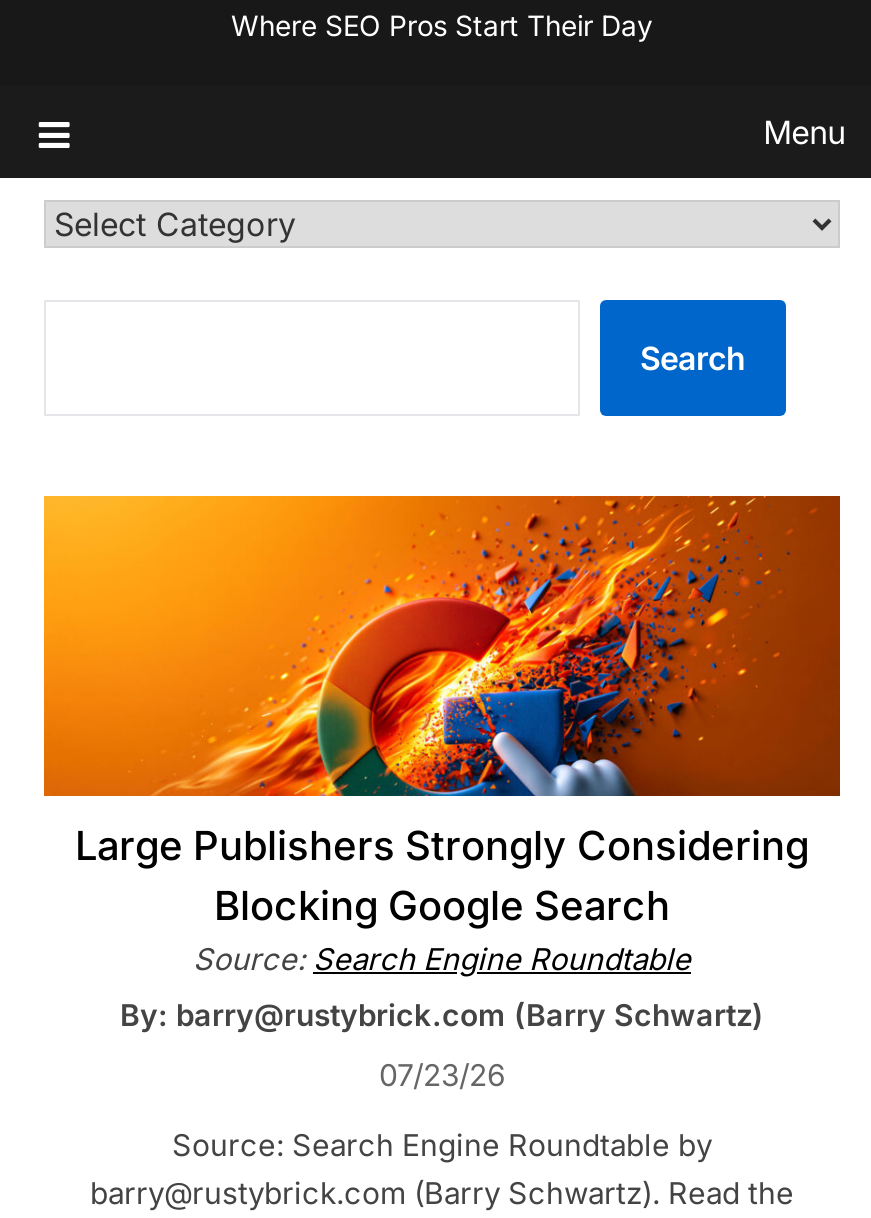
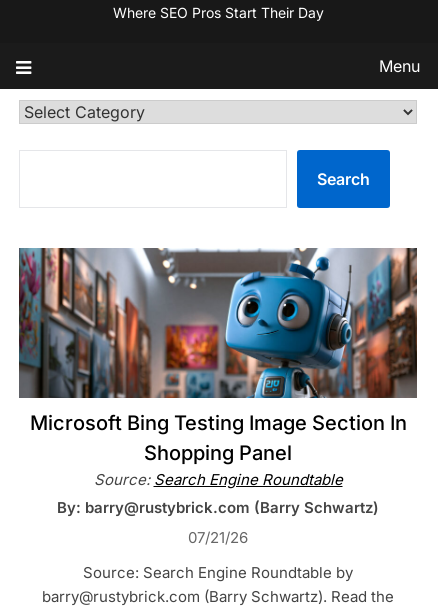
[42,494,842,930] [image] | Large Publishers Strongly Considering | Blocking Google Search -> [18,247,418,465] [image] | Microsoft Bing Testing Image Section In | Shopping Panel
[379,1056,505,1094] 07/23/26 -> [188,528,248,547] 07/21/26

